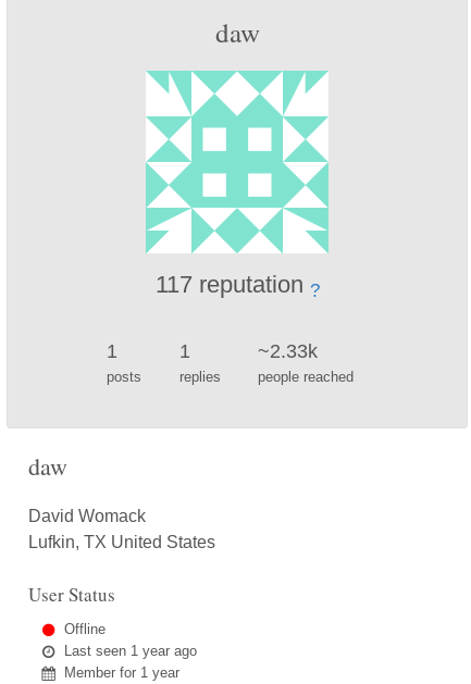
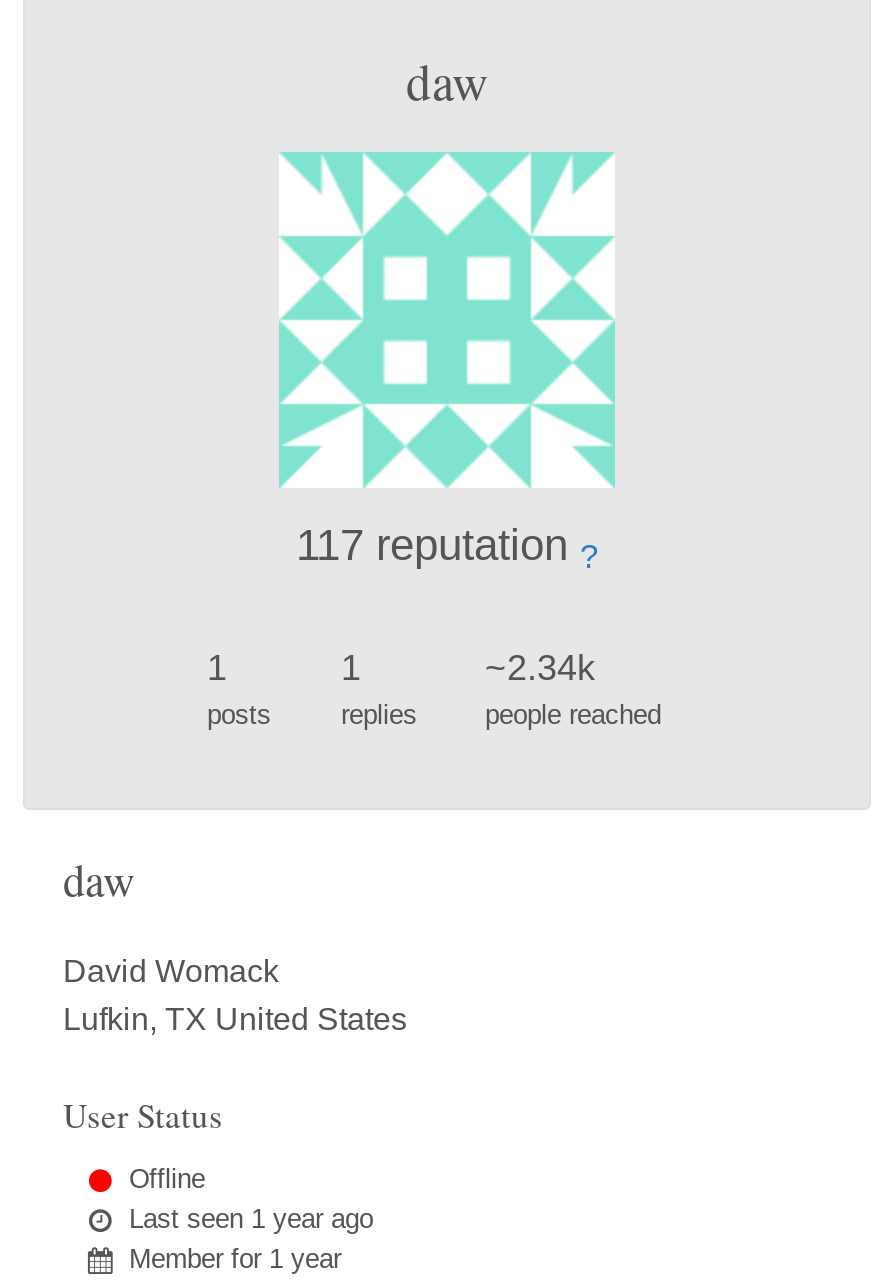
[258,340,318,362] ~2.33k -> [485,647,595,687] ~2.34k

